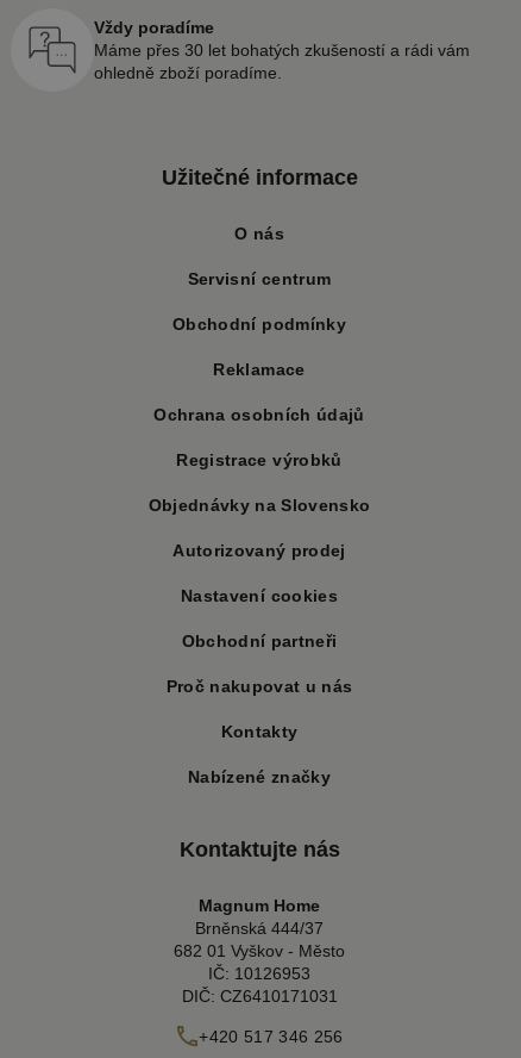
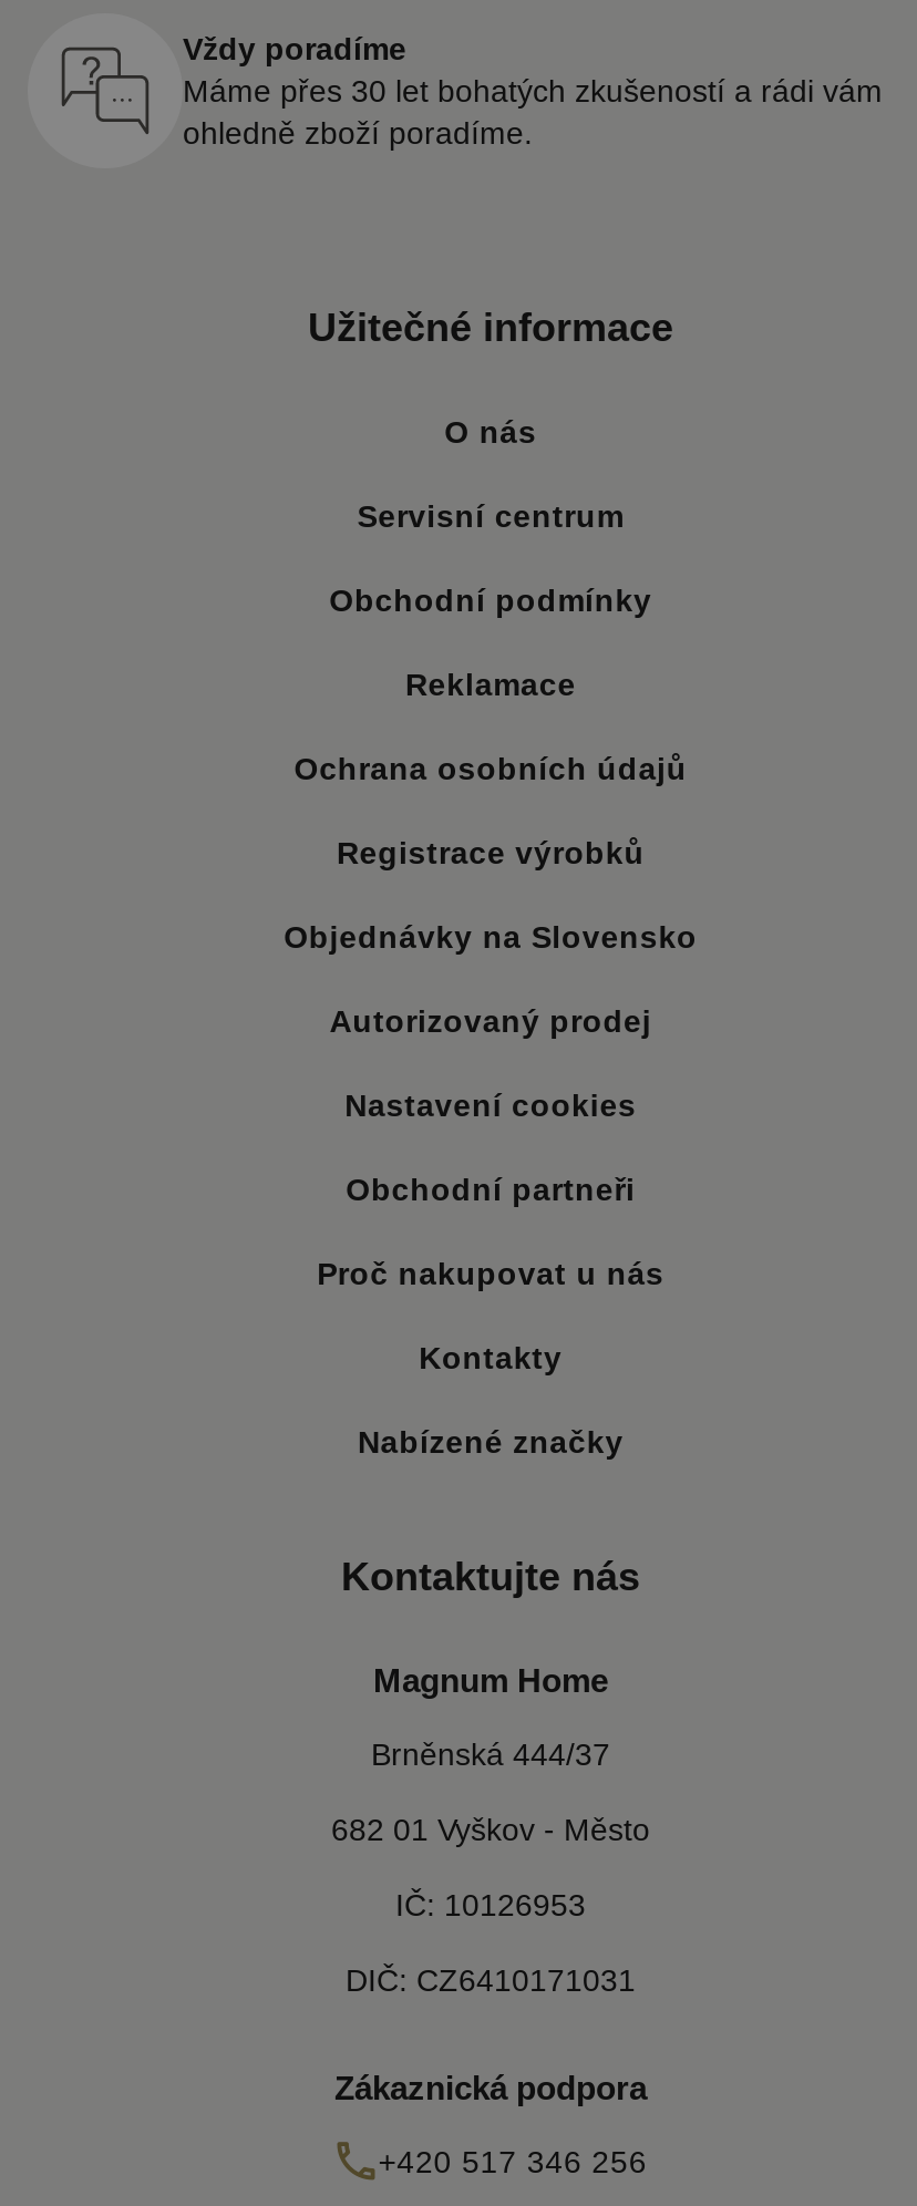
none -> [334,2069,647,2106] Zákaznická podpora

